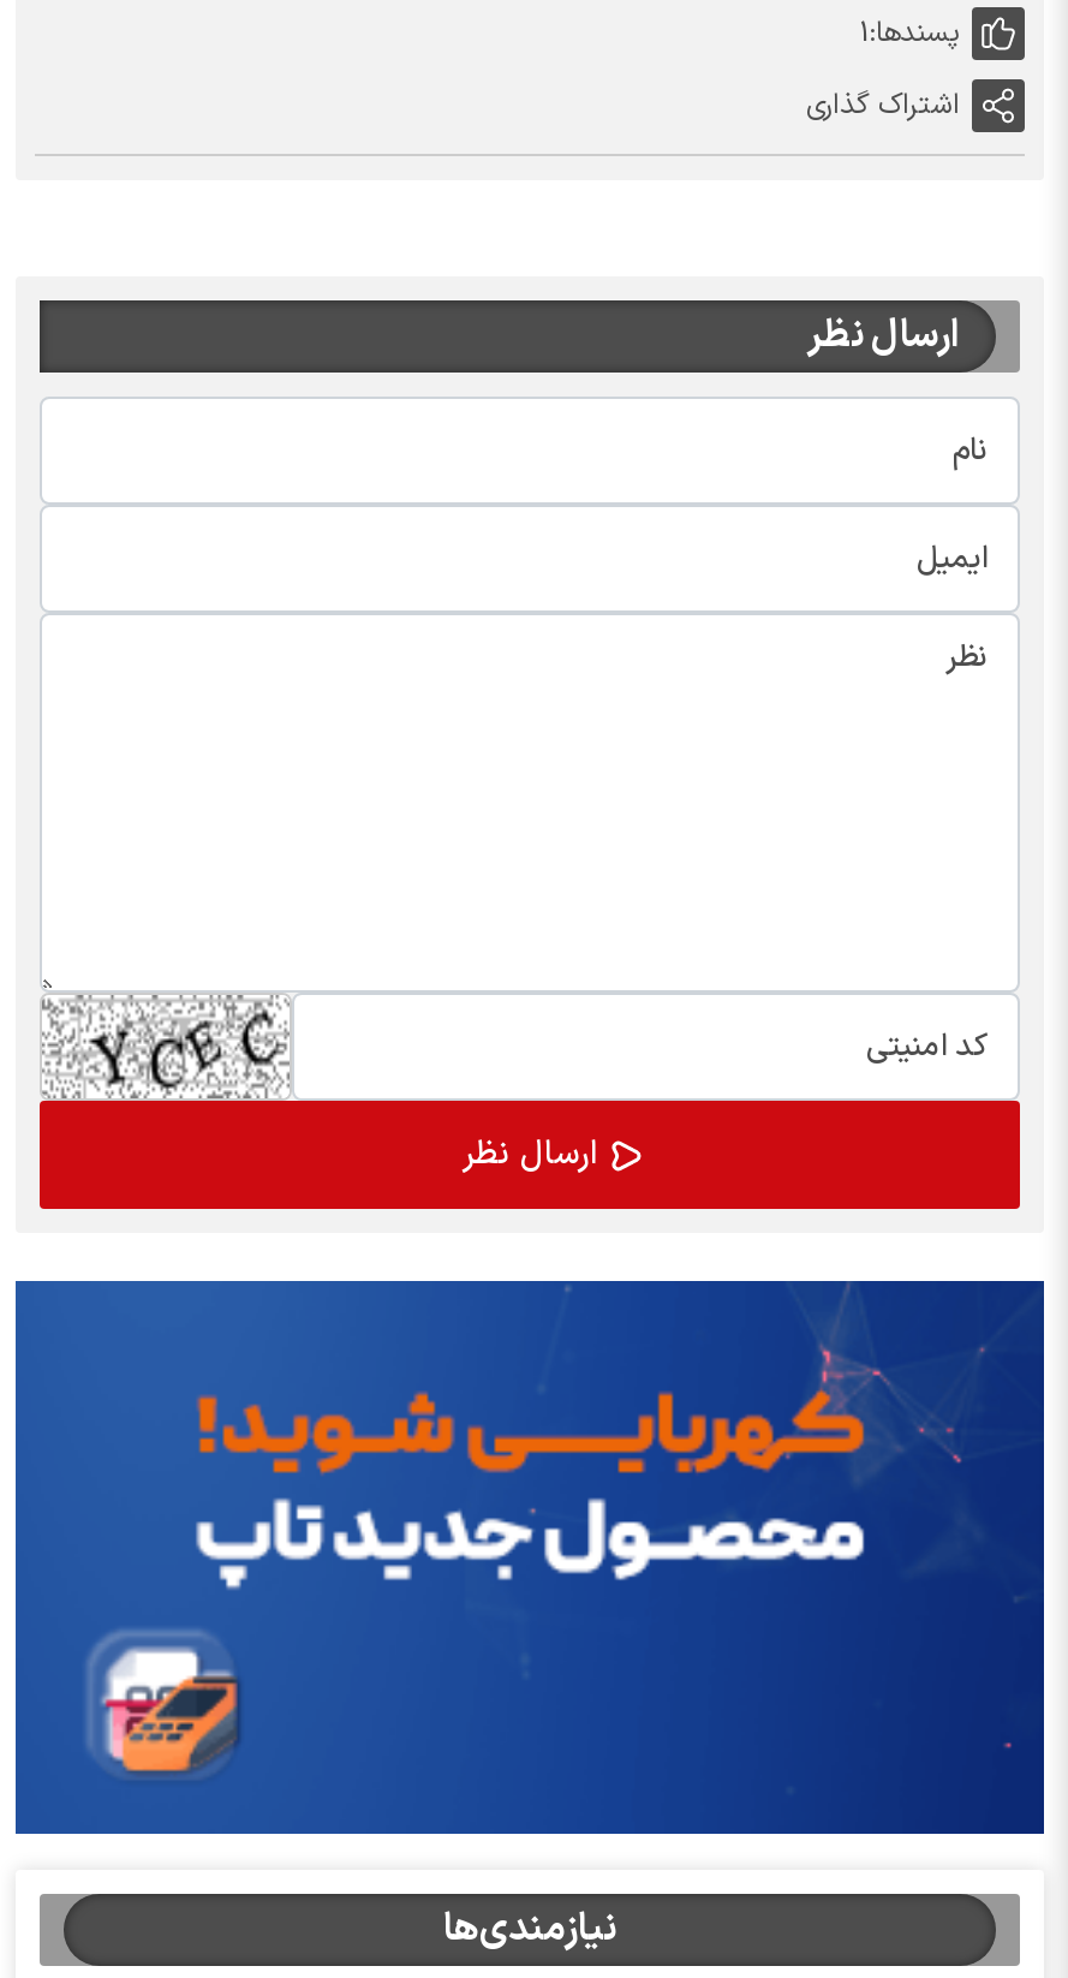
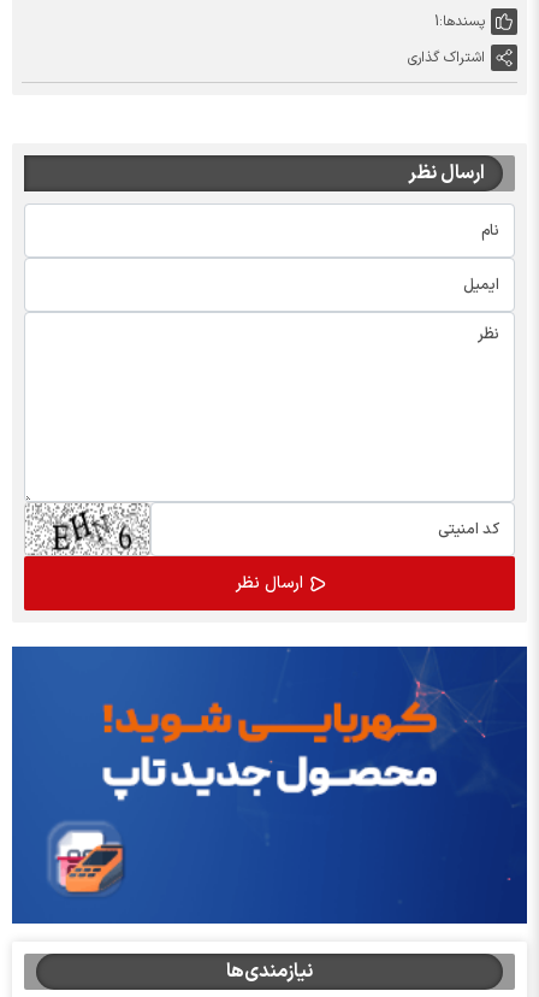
[47,995,287,1098] [image] -> [26,502,148,555] [image]

